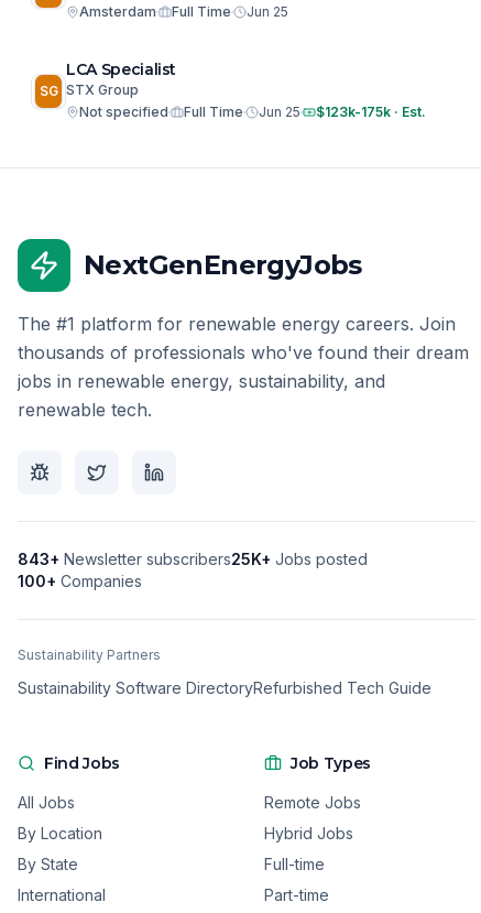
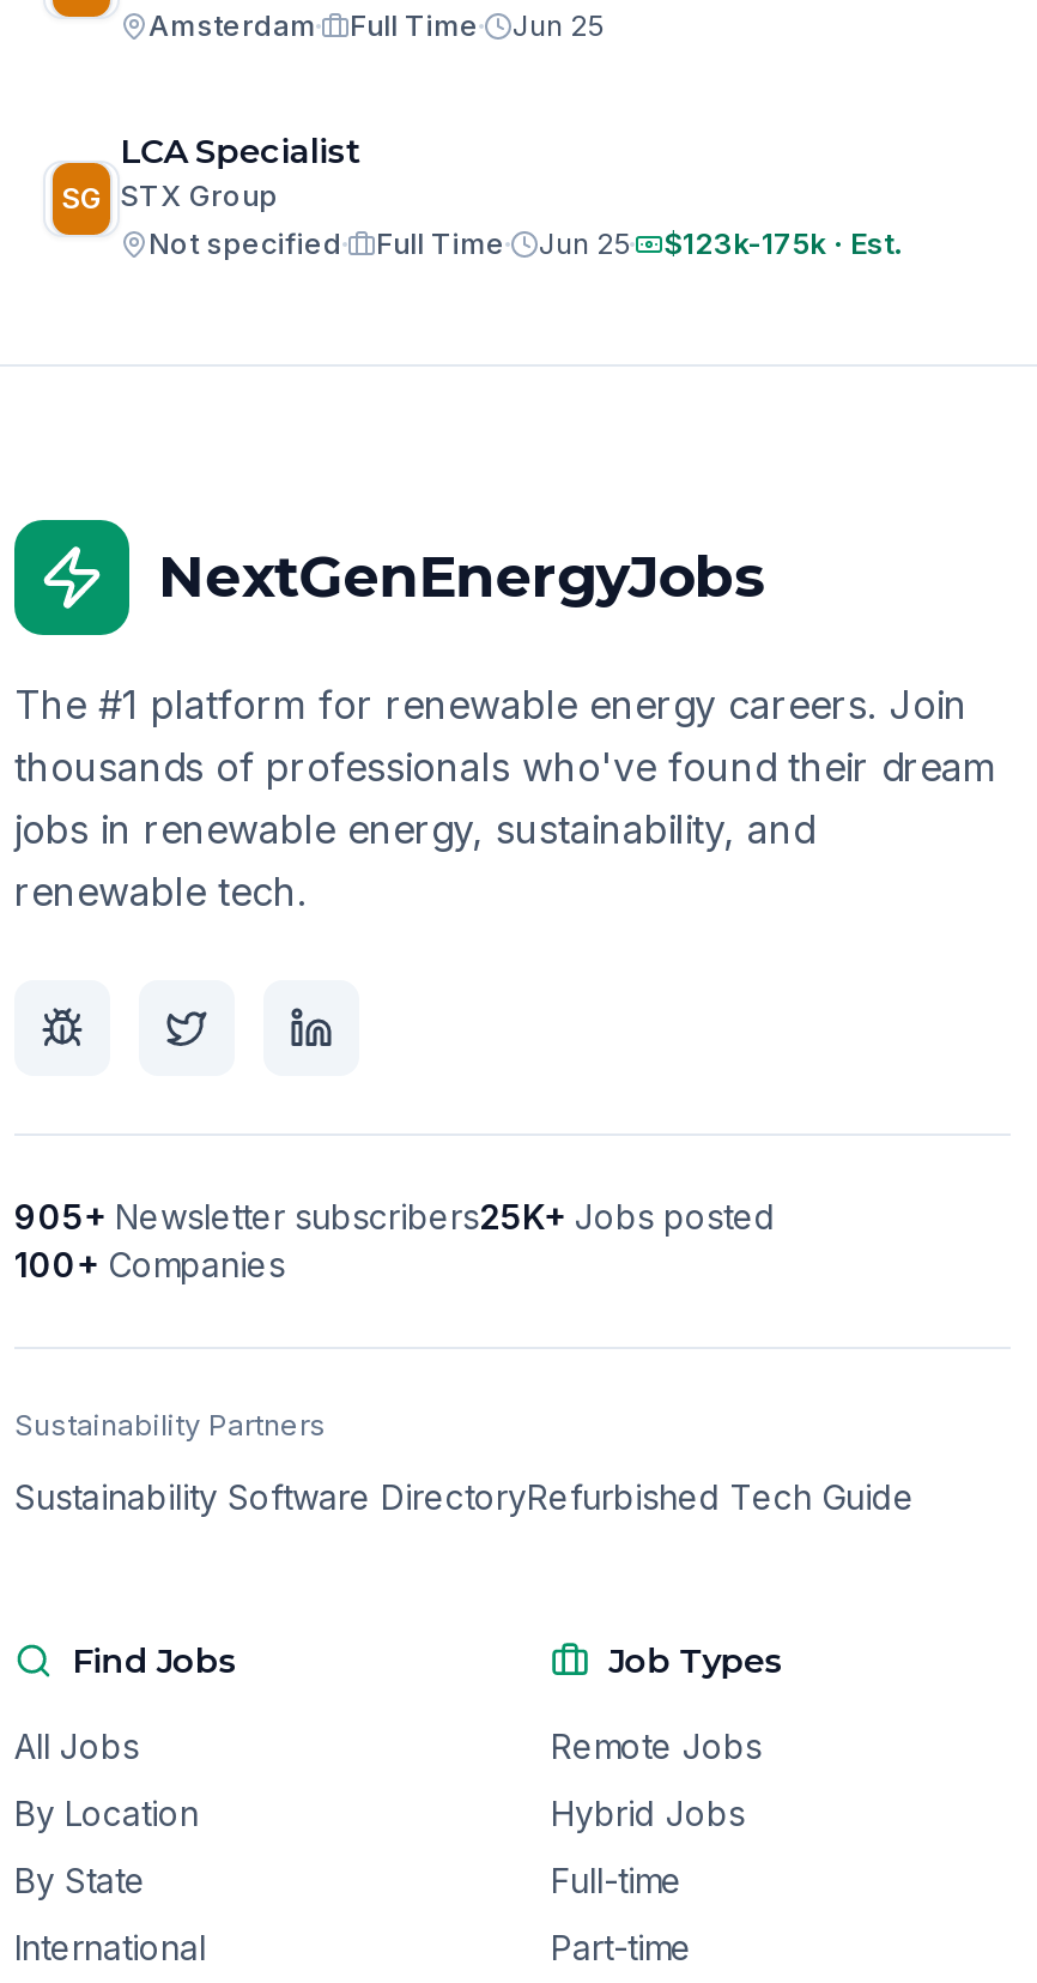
[18,550,368,568] 843+ Newsletter subscribers25K+ Jobs posted -> [14,1196,776,1237] 905+ Newsletter subscribers25K+ Jobs posted

